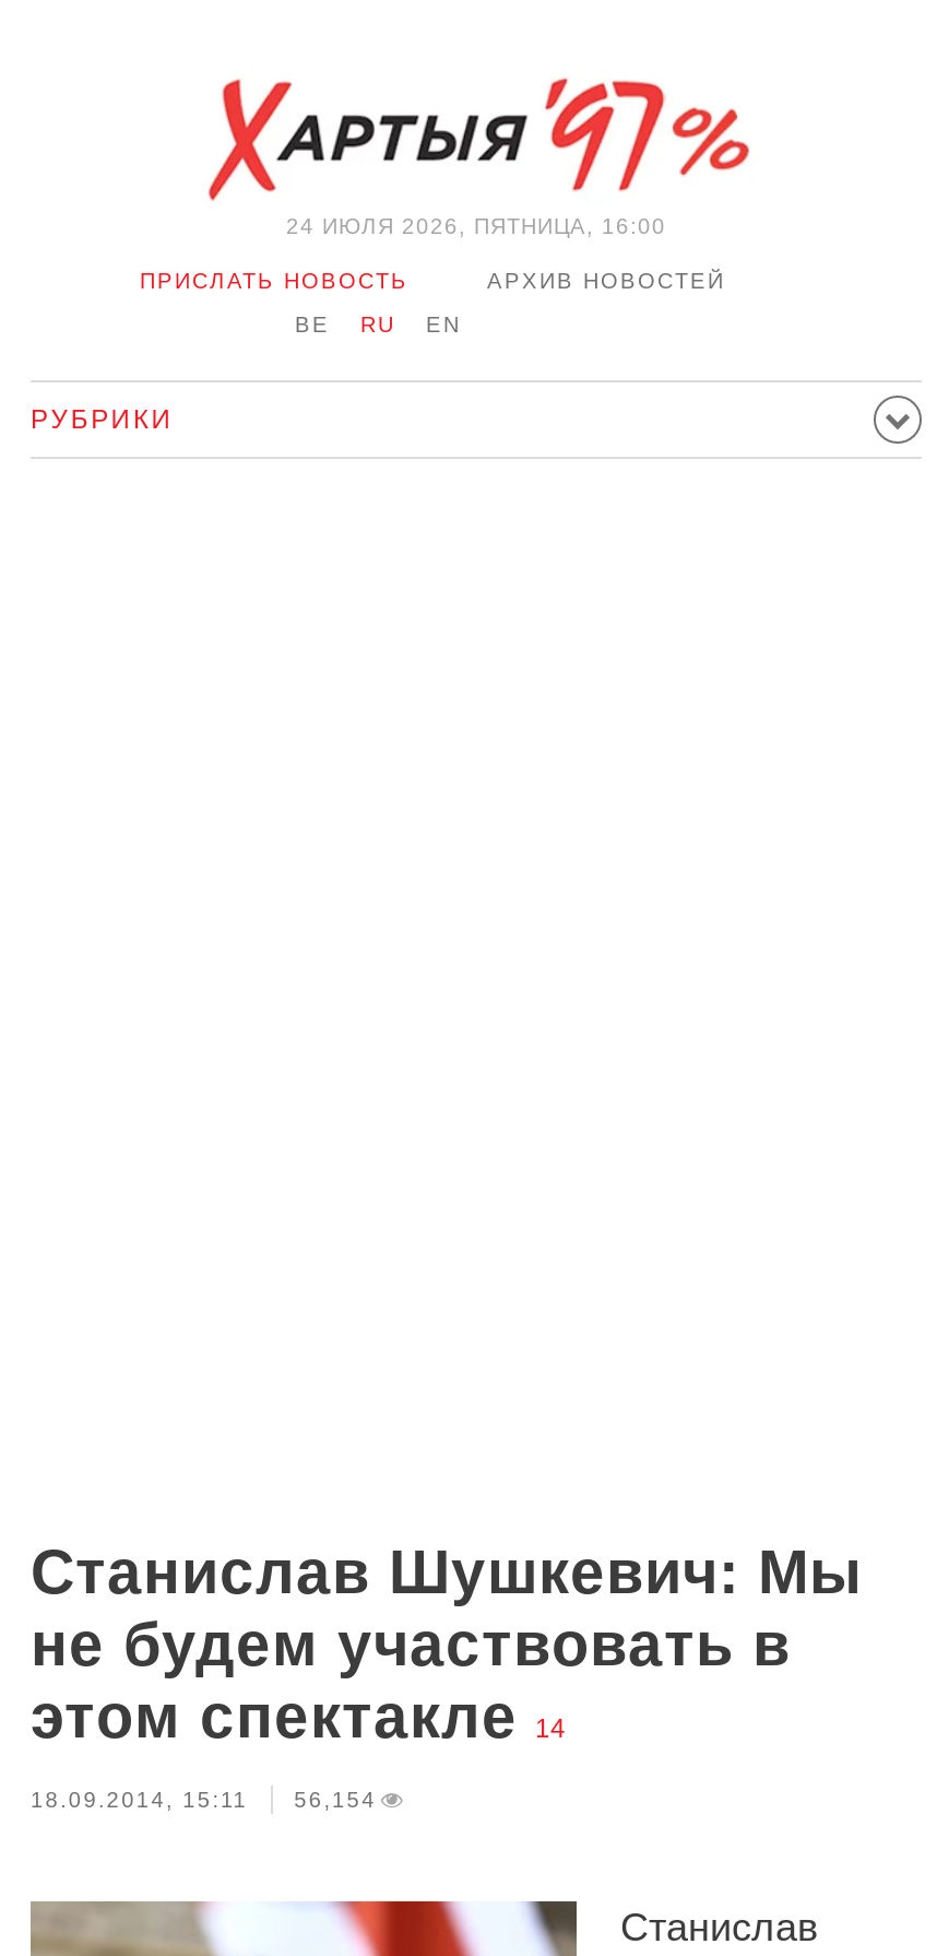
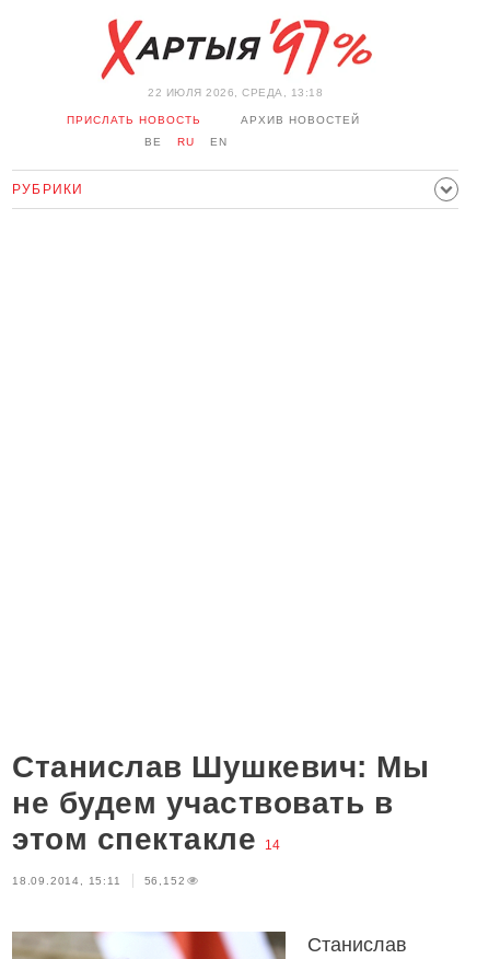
[286,214,666,238] 24 ИЮЛЯ 2026, ПЯТНИЦА, 16:00 -> [148,86,323,99] 22 ИЮЛЯ 2026, СРЕДА, 13:18
[31,1788,377,1812] 18.09.2014, 15:11 56,154 -> [12,875,185,887] 18.09.2014, 15:11 56,152

